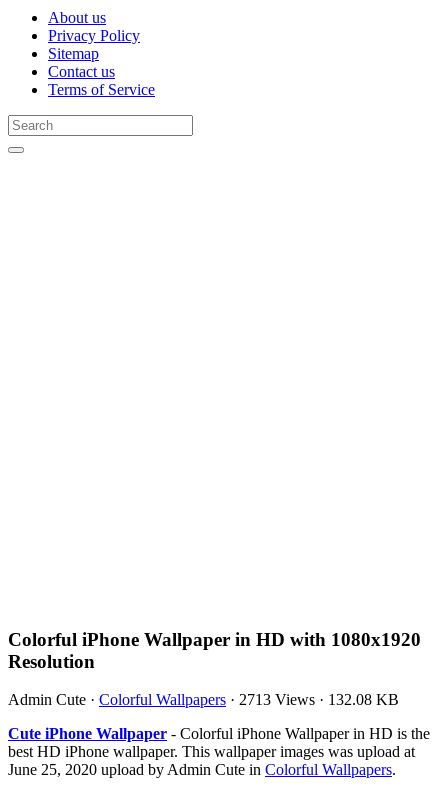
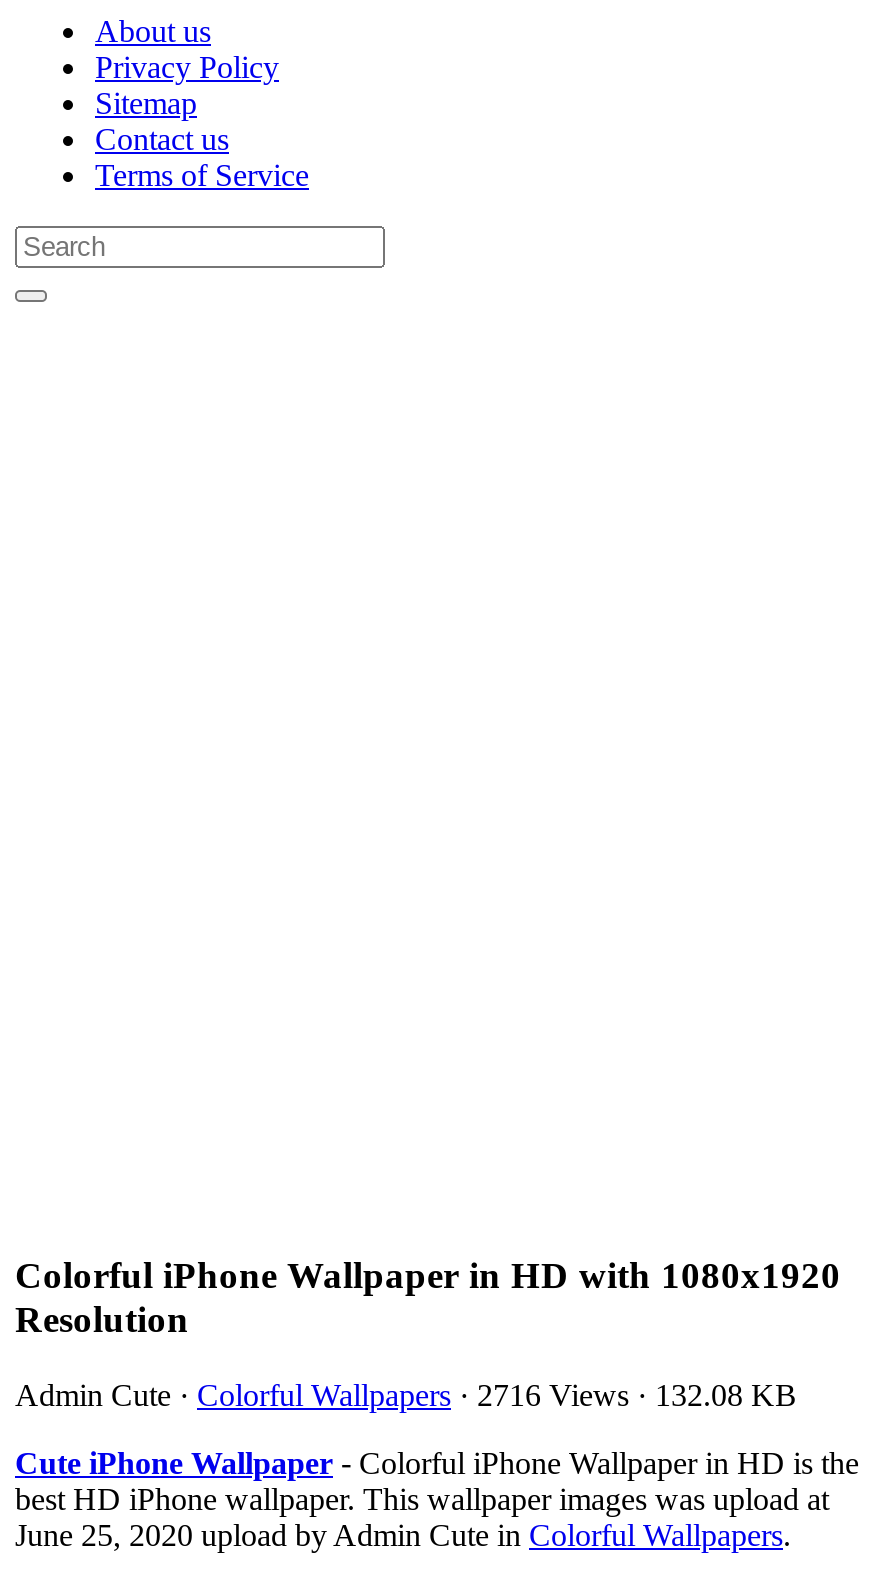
[8,691,399,708] Admin Cute · Colorful Wallpapers · 2713 Views · 132.08 KB -> [15,1379,797,1413] Admin Cute · Colorful Wallpapers · 2716 Views · 132.08 KB

